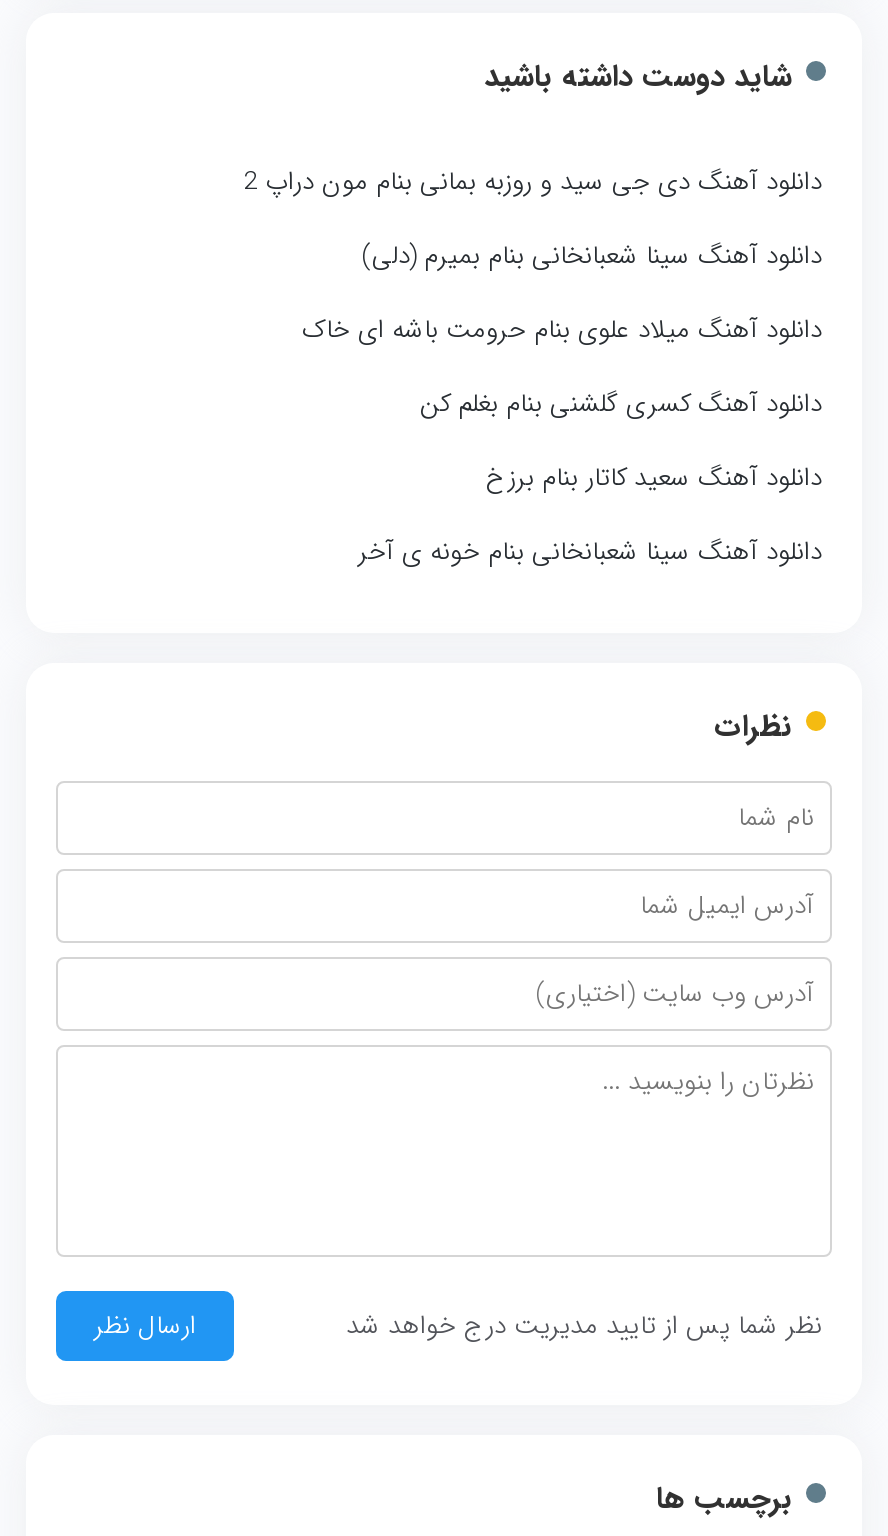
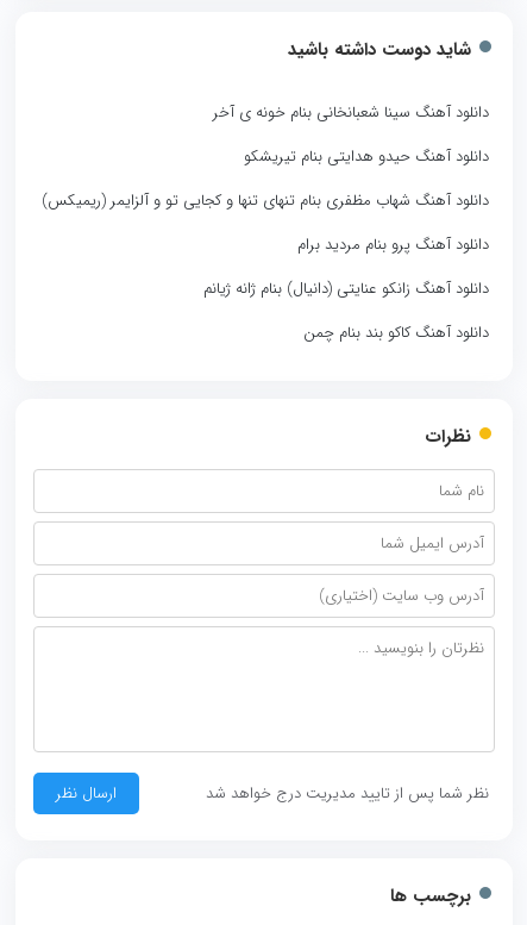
[258,161,822,499] دانلود آهنگ دی جی سید و روزبه بمانی بنام مون دراپ 2 | دانلود آهنگ سینا شعبانخانی بنام بمیرم (دلی) | دانلود آهنگ میلاد علوی بنام حرومت باشه ای خاک | دانلود آهنگ کسری گلشنی بنام بغلم کن | دانلود آهنگ سعید کاتار بنام برزخ -> none
moved [358,531,822,573] -> [213,100,489,125]: دانلود آهنگ سینا شعبانخانی بنام خونه ی آخر
none -> [42,144,489,345] دانلود آهنگ حیدو هدایتی بنام تیریشکو | دانلود آهنگ شهاب مظفری بنام تنهای تنها و کجایی تو و آلزایمر (ریمیکس) | دانلود آهنگ پرو بنام مردید برام | دانلود آهنگ زانکو عنایتی (دانیال) بنام ژانه ژیانم | دانلود آهنگ کاکو بند بنام چمن

